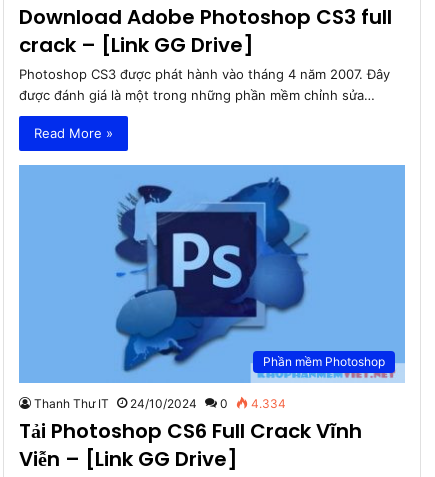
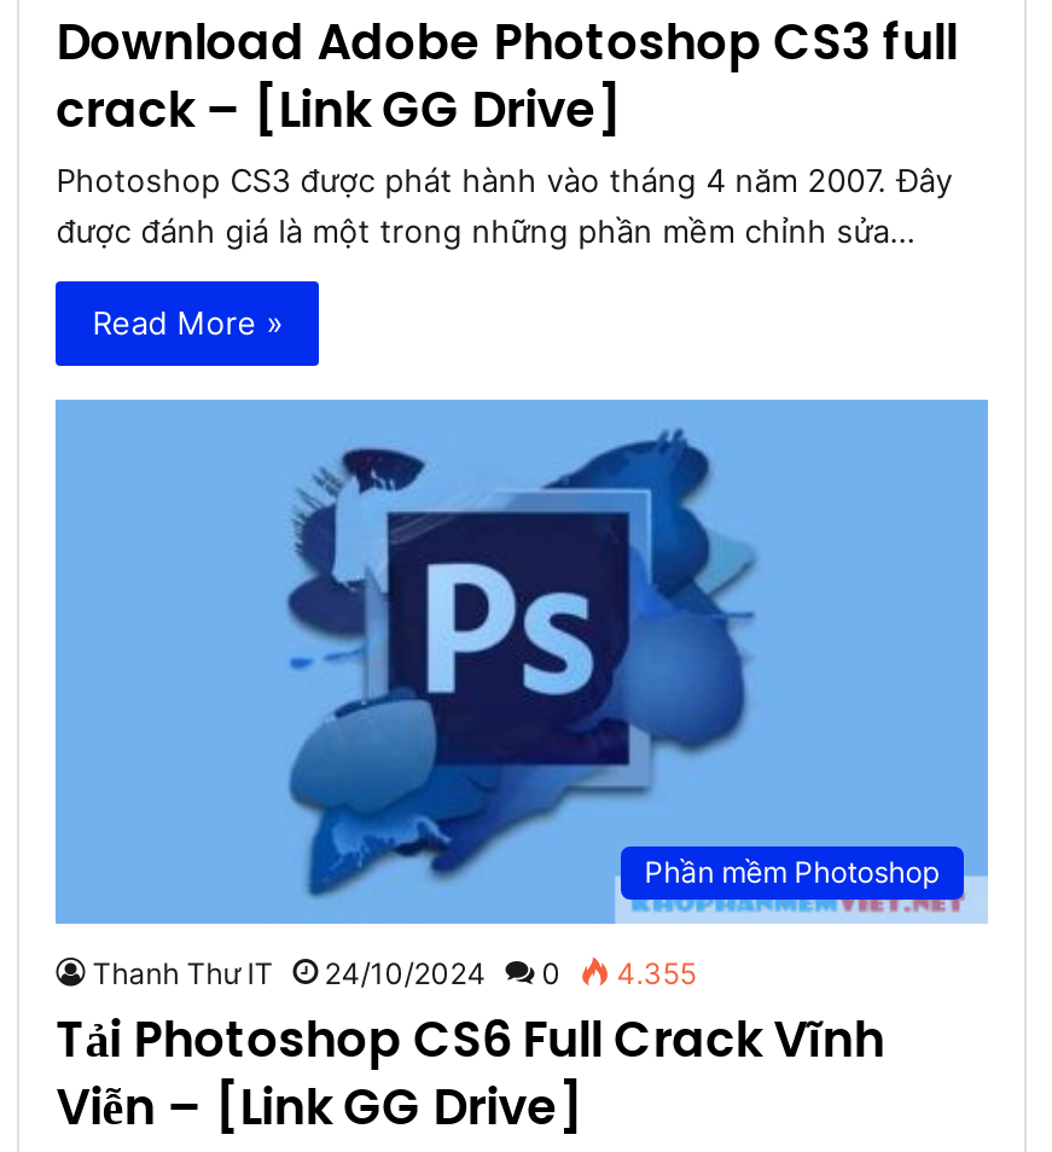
[34,396,286,411] Thanh Thư IT 24/10/2024 0 4.334 -> [93,956,696,992] Thanh Thư IT 24/10/2024 0 4.355

